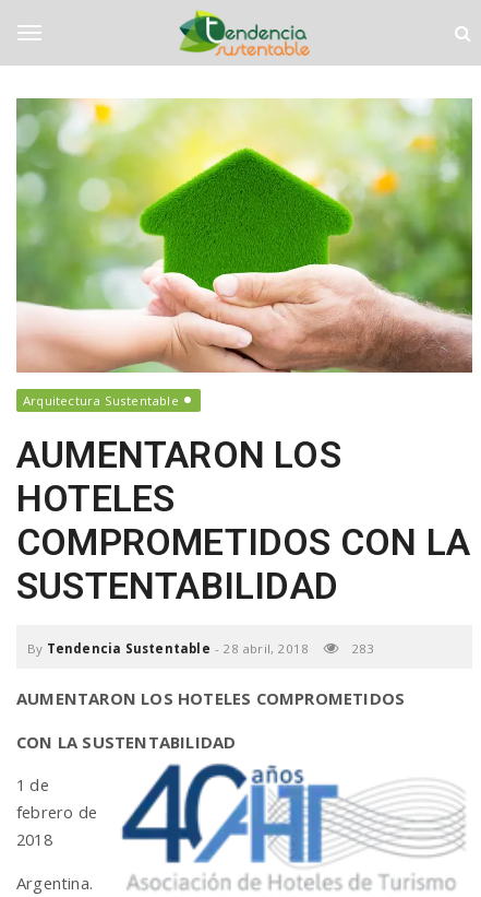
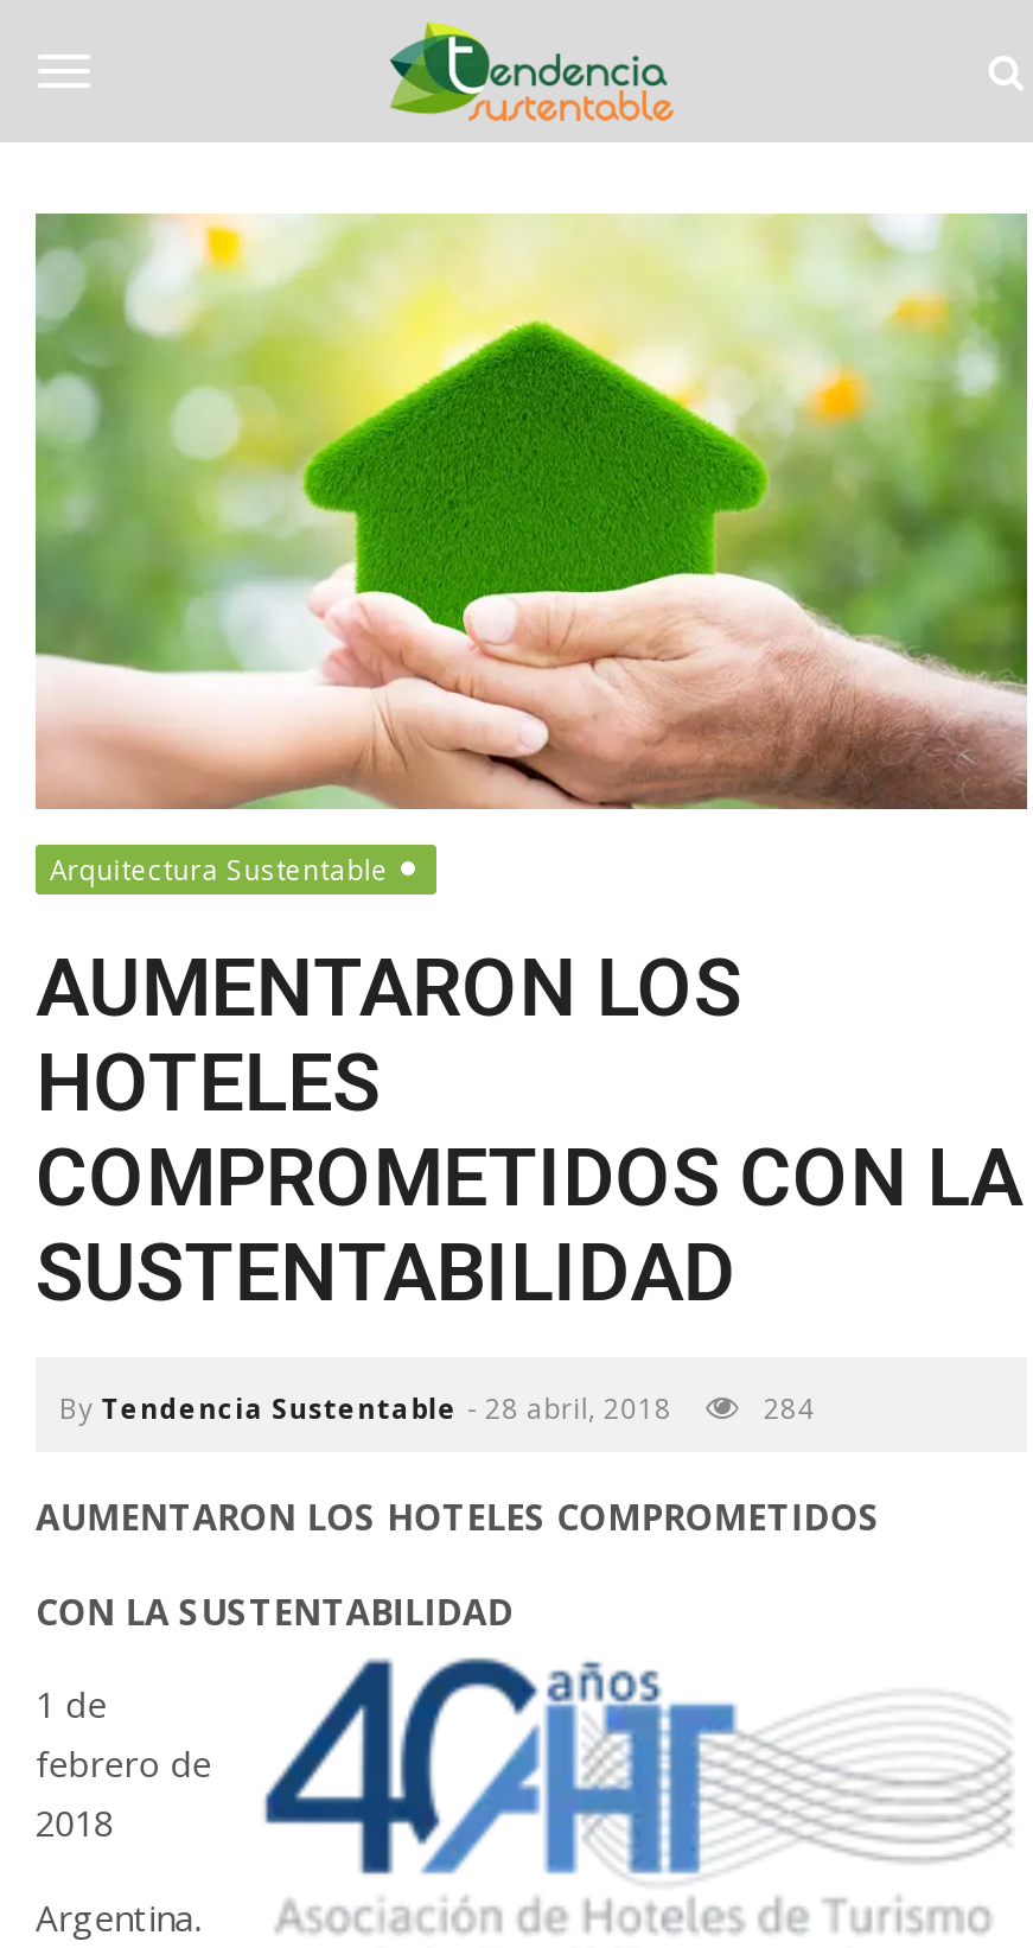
[347,640,375,656] 283 -> [756,1390,815,1425] 284

